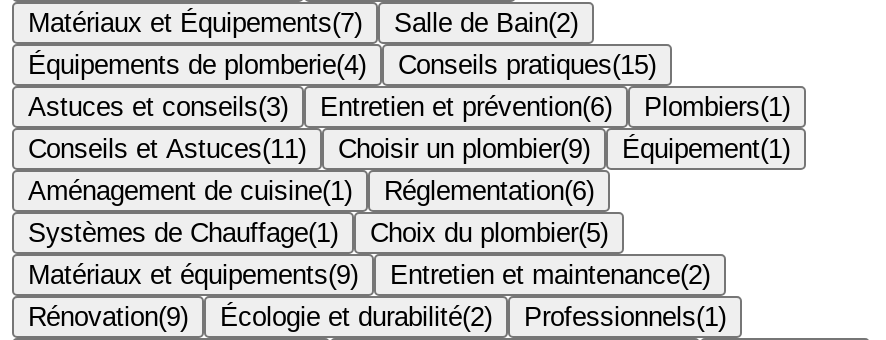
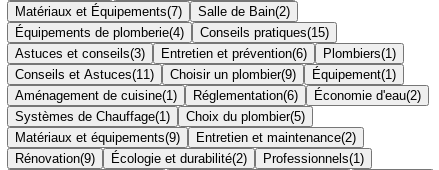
none -> [314,88,421,103] Économie d'eau (2)

